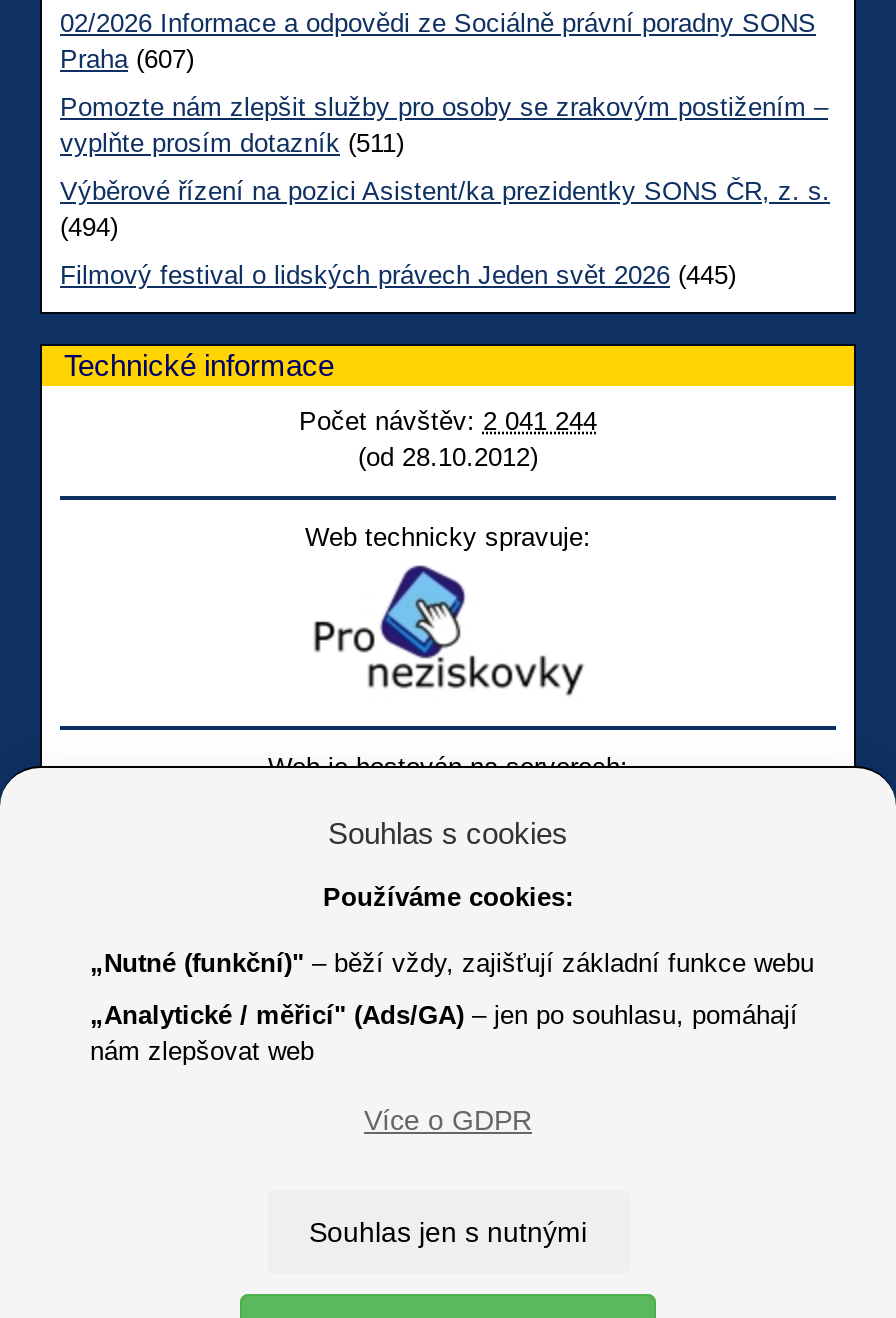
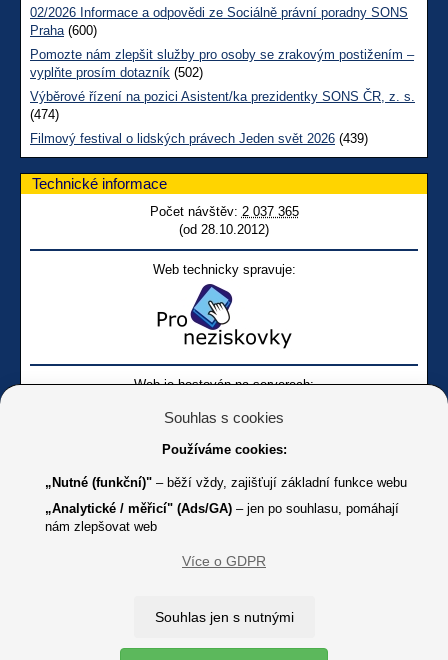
[60,45,194,75] Praha (607) -> [30,23,97,38] Praha (600)
[60,129,404,159] vyplňte prosím dotazník (511) -> [30,65,203,80] vyplňte prosím dotazník (502)
[60,213,118,243] (494) -> [30,107,59,122] (474)
[60,261,736,291] Filmový festival o lidských právech Jeden svět 2026 (445) -> [30,131,368,146] Filmový festival o lidských právech Jeden svět 2026 (439)
[299,407,597,437] Počet návštěv: 2 041 244 -> [149,204,298,219] Počet návštěv: 2 037 365

